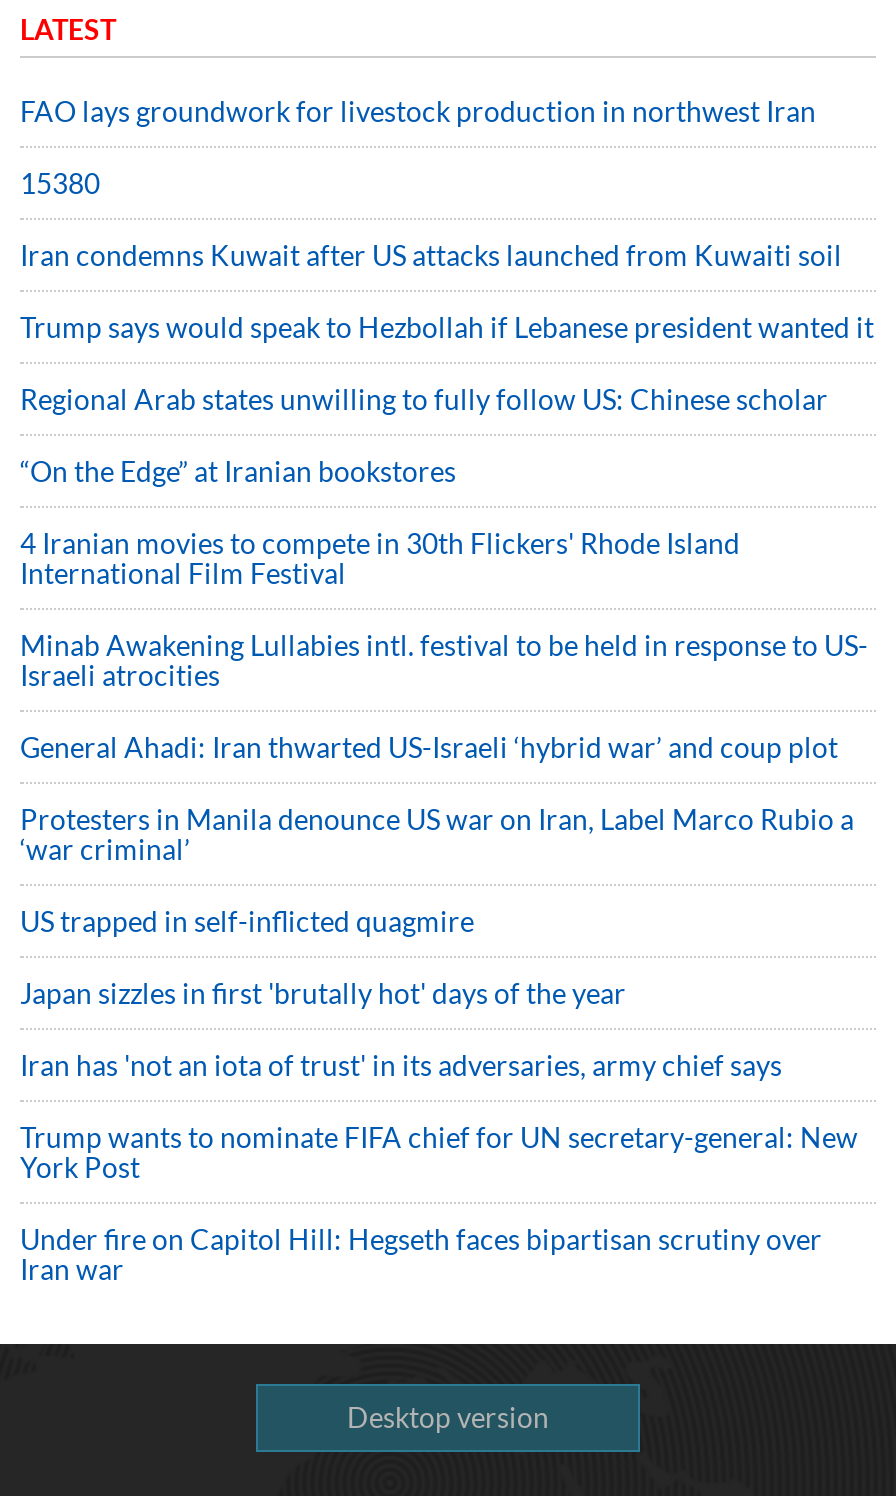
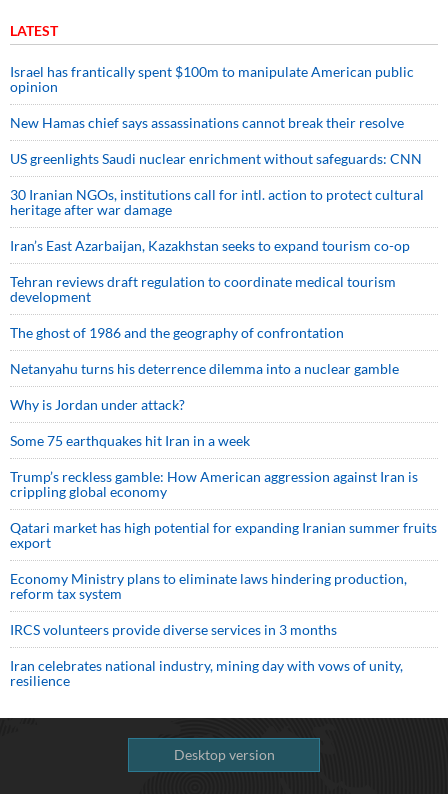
[20,95,816,129] FAO lays groundwork for livestock production in northwest Iran -> [10,63,414,95] Israel has frantically spent $100m to manipulate American public | opinion
[20,167,100,201] 15380 -> [10,114,404,131] New Hamas chief says assassinations cannot break their resolve
[20,239,842,273] Iran condemns Kuwait after US attacks launched from Kuwaiti soil -> [10,150,422,167] US greenlights Saudi nuclear enrichment without safeguards: CNN
[20,311,874,345] Trump says would speak to Hezbollah if Lebanese president wanted it -> [10,186,424,218] 30 Iranian NGOs, institutions call for intl. action to protect cultural | heritage after war damage
[20,383,828,417] Regional Arab states unwilling to fully follow US: Chinese scholar -> [10,237,410,254] Iran’s East Azarbaijan, Kazakhstan seeks to expand tourism co-op
[20,455,456,489] “On the Edge” at Iranian bookstores -> [10,273,396,305] Tehran reviews draft regulation to coordinate medical tourism | development
[20,527,740,591] 4 Iranian movies to compete in 30th Flickers' Rhode Island | International Film Festival -> [10,324,344,341] The ghost of 1986 and the geography of confrontation
[20,629,868,693] Minab Awakening Lullabies intl. festival to be held in response to US- | Israeli atrocities -> [10,360,399,377] Netanyahu turns his deterrence dilemma into a nuclear gamble
[20,731,838,765] General Ahadi: Iran thwarted US-Israeli ‘hybrid war’ and coup plot -> [10,396,185,413] Why is Jordan under attack?
[20,803,854,867] Protesters in Manila denounce US war on Iran, Label Marco Rubio a | ‘war criminal’ -> [10,432,250,449] Some 75 earthquakes hit Iran in a week
[20,905,480,939] US trapped in self-inflicted quagmire -> [10,468,418,500] Trump’s reckless gamble: How American aggression against Iran is | crippling global economy
[20,977,626,1011] Japan sizzles in first 'brutally hot' days of the year -> [10,519,437,551] Qatari market has high potential for expanding Iranian summer fruits | export
[20,1049,788,1083] Iran has 'not an iota of trust' in its adversaries, army chief says -> [10,570,407,602] Economy Ministry plans to eliminate laws hindering production, | reform tax system
[20,1121,858,1185] Trump wants to nominate FIFA chief for UN secretary-general: New | York Post -> [10,621,337,638] IRCS volunteers provide diverse services in 3 months
[20,1223,822,1287] Under fire on Capitol Hill: Hegseth faces bipartisan scrutiny over | Iran war -> [10,657,403,689] Iran celebrates national industry, mining day with vows of unity, | resilience

